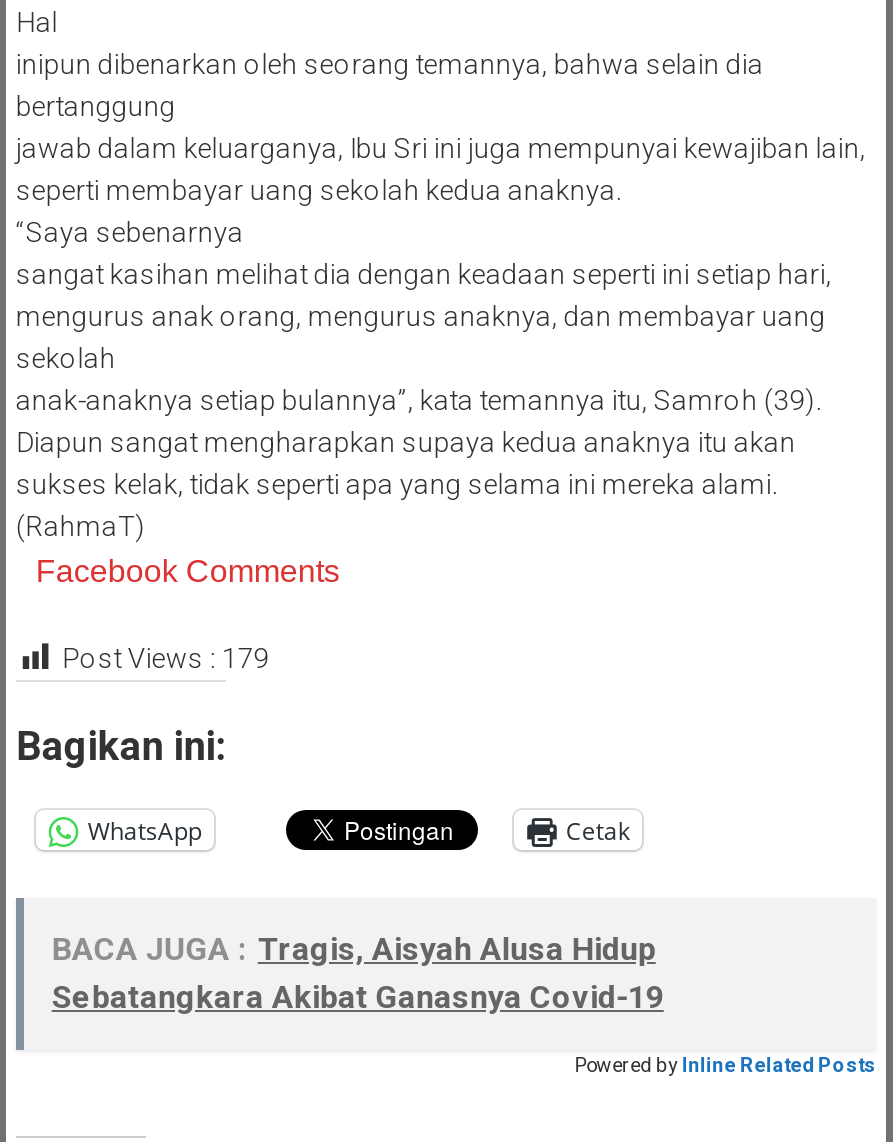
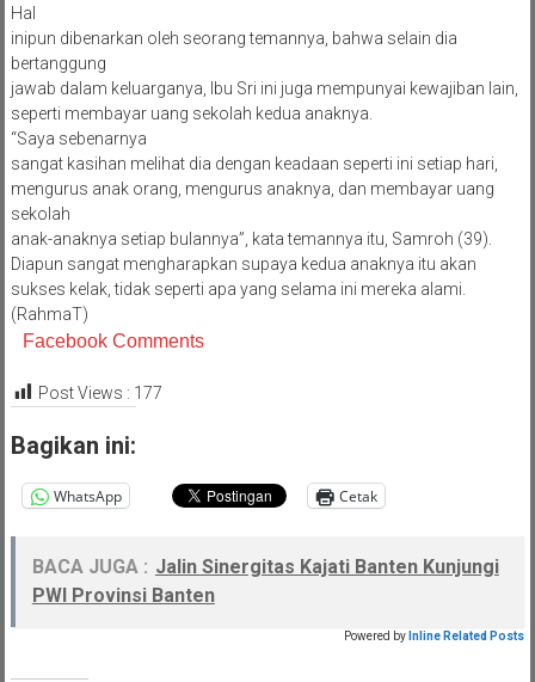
[62,642,270,674] Post Views : 179 -> [38,384,162,403] Post Views : 177
[52,931,664,1017] BACA JUGA : Tragis, Aisyah Alusa Hidup | Sebatangkara Akibat Ganasnya Covid-19 -> [32,556,499,607] BACA JUGA : Jalin Sinergitas Kajati Banten Kunjungi | PWI Provinsi Banten

